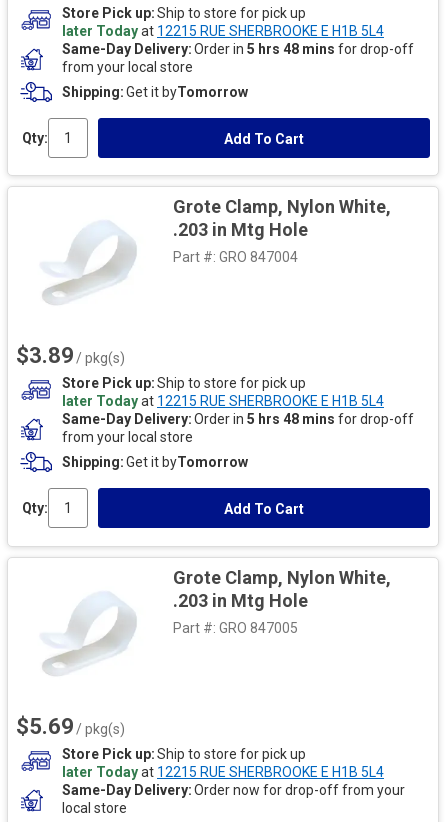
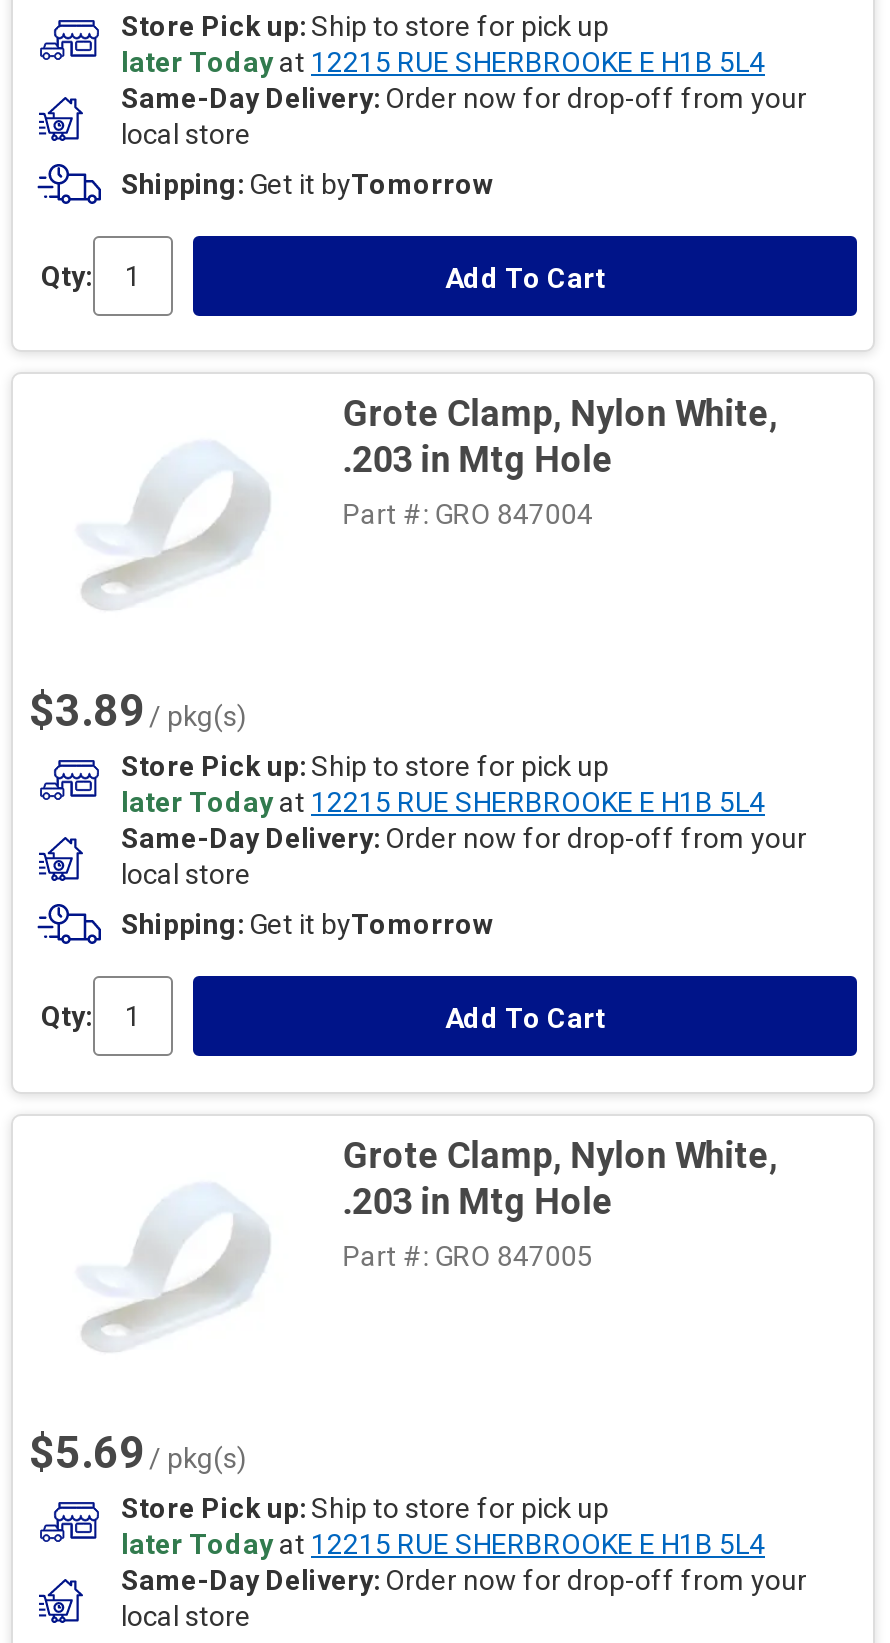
[62,41,414,75] Same-Day Delivery Order in 5 hrs 48 mins for drop-off | from your local store -> [121,82,807,150] Same-Day Delivery Order now for drop-off from your | local store
[62,411,414,445] Same-Day Delivery Order in 5 hrs 48 mins for drop-off | from your local store -> [121,823,807,891] Same-Day Delivery Order now for drop-off from your | local store

